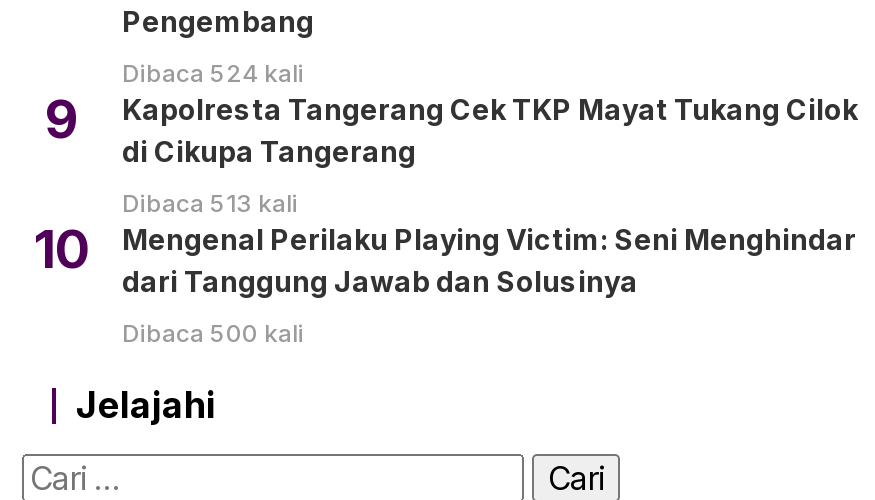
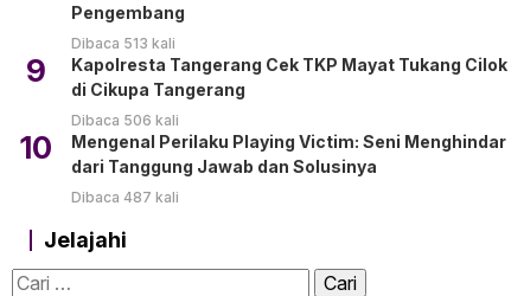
[122,58,304,88] Dibaca 524 kali -> [71,35,175,52] Dibaca 513 kali
[122,188,298,218] Dibaca 513 kali -> [71,112,179,129] Dibaca 506 kali
[122,318,304,348] Dibaca 500 kali -> [71,188,179,206] Dibaca 487 kali

